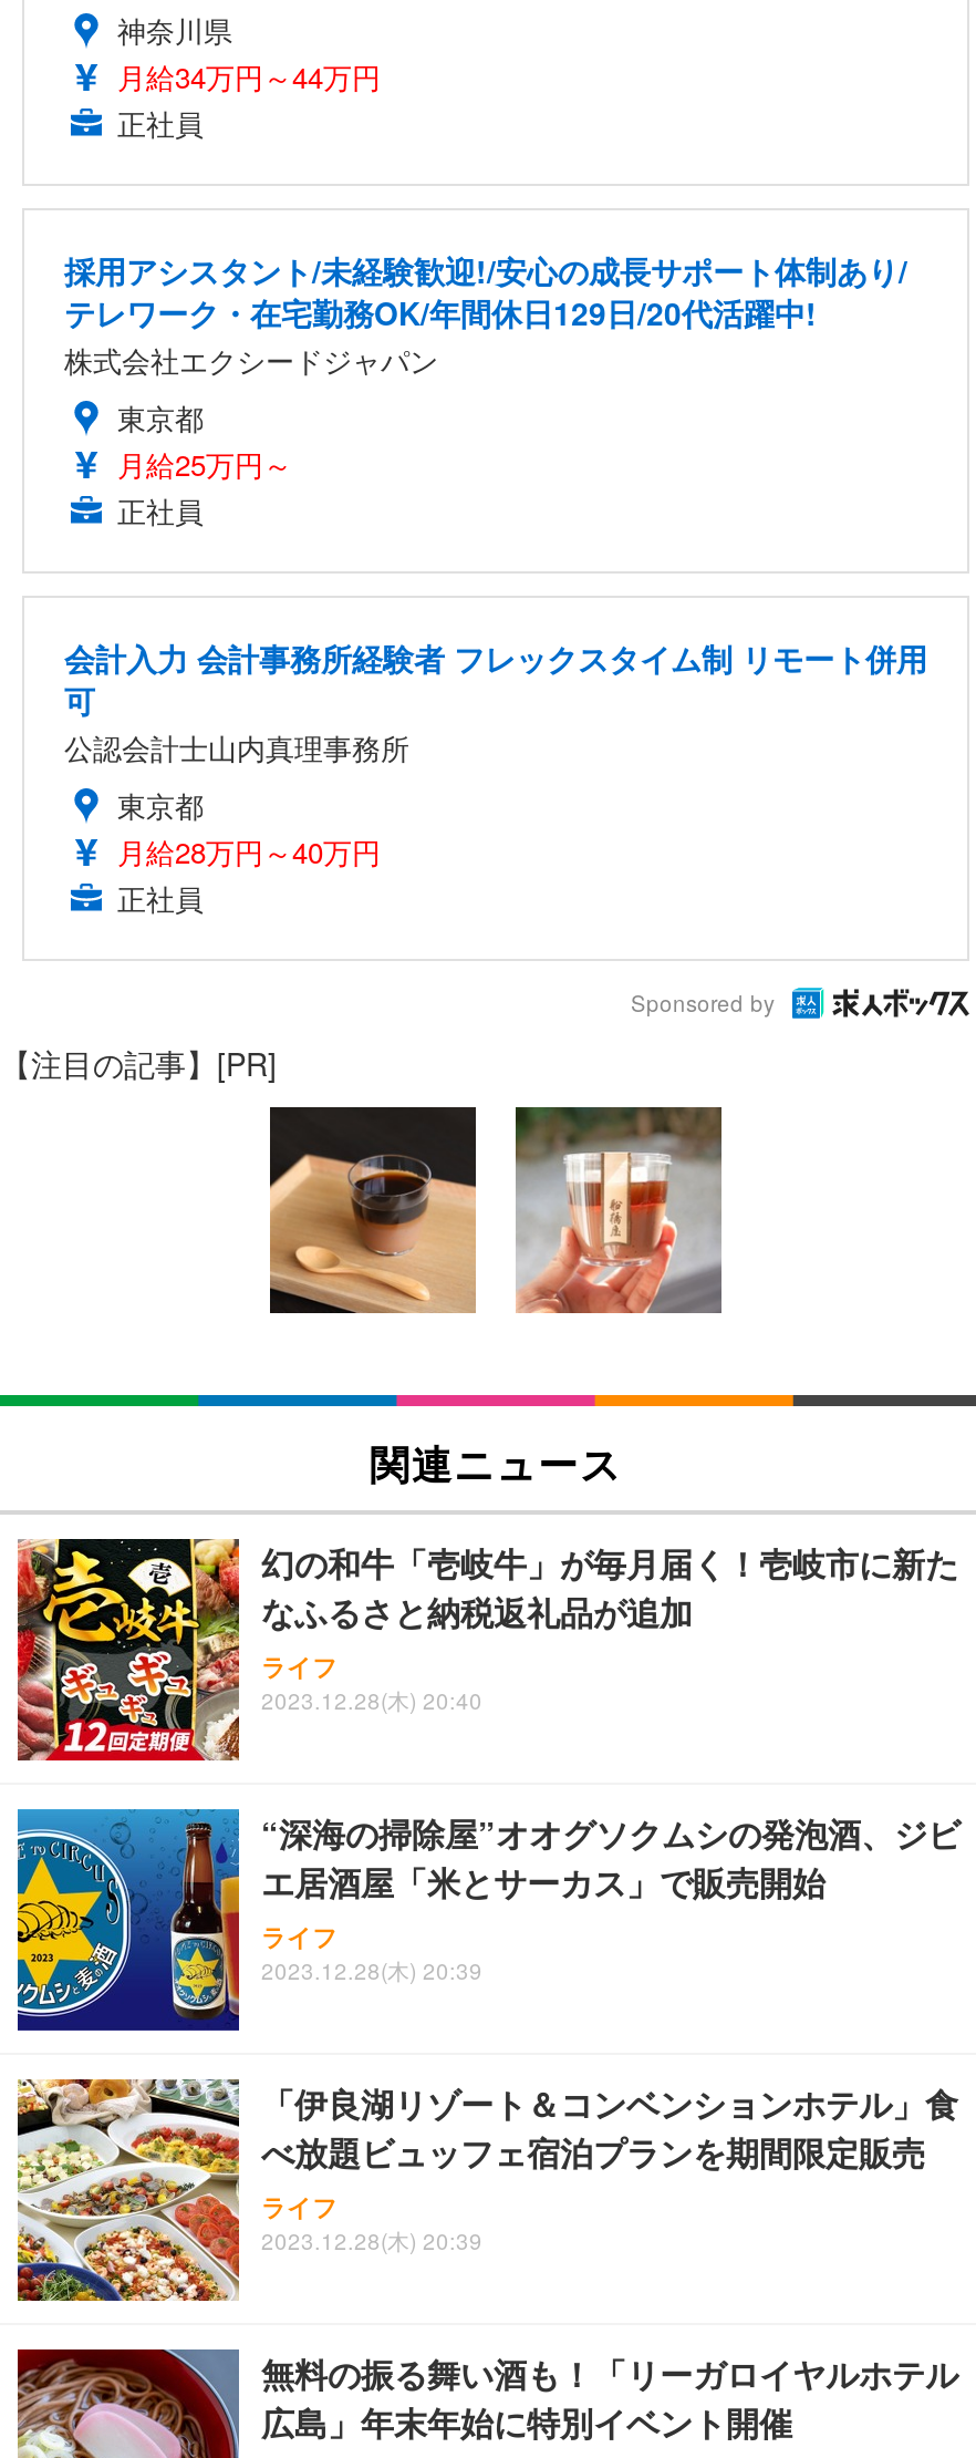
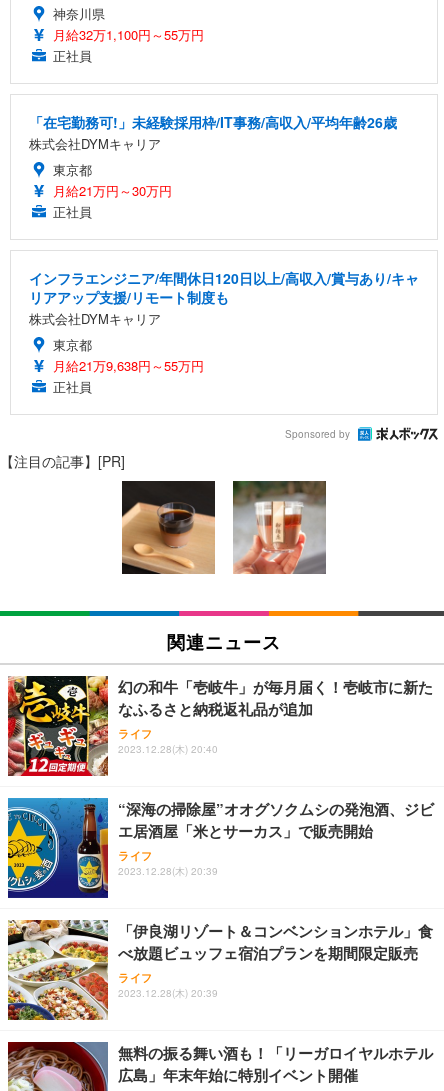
[117,55,381,97] 月給34万円～44万円 -> [53,25,204,44] 月給32万1,100円～55万円
[64,248,907,381] 採用アシスタント/未経験歓迎!/安心の成長サポート体制あり/ | テレワーク・在宅勤務OK/年間休日129日/20代活躍中! | 株式会社エクシードジャパン -> [29,112,397,153] 「在宅勤務可!」未経験採用枠/IT事務/高収入/平均年齢26歳 | 株式会社DYMキャリア
[117,443,292,485] 月給25万円～ -> [53,181,172,200] 月給21万円～30万円
[64,635,927,768] 会計入力 会計事務所経験者 フレックスタイム制 リモート併用 | 可 | 公認会計士山内真理事務所 -> [29,268,419,328] インフラエンジニア/年間休日120日以上/高収入/賞与あり/キャ | リアアップ支援/リモート制度も | 株式会社DYMキャリア
[117,830,381,872] 月給28万円～40万円 -> [53,356,204,375] 月給21万9,638円～55万円

